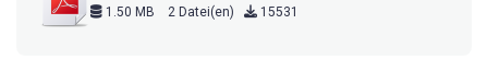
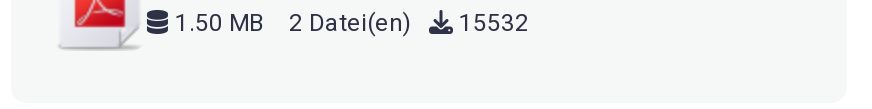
[102,4,299,19] 1.50 MB 2 Datei(en) 15531 -> [169,8,529,36] 1.50 MB 2 Datei(en) 15532

